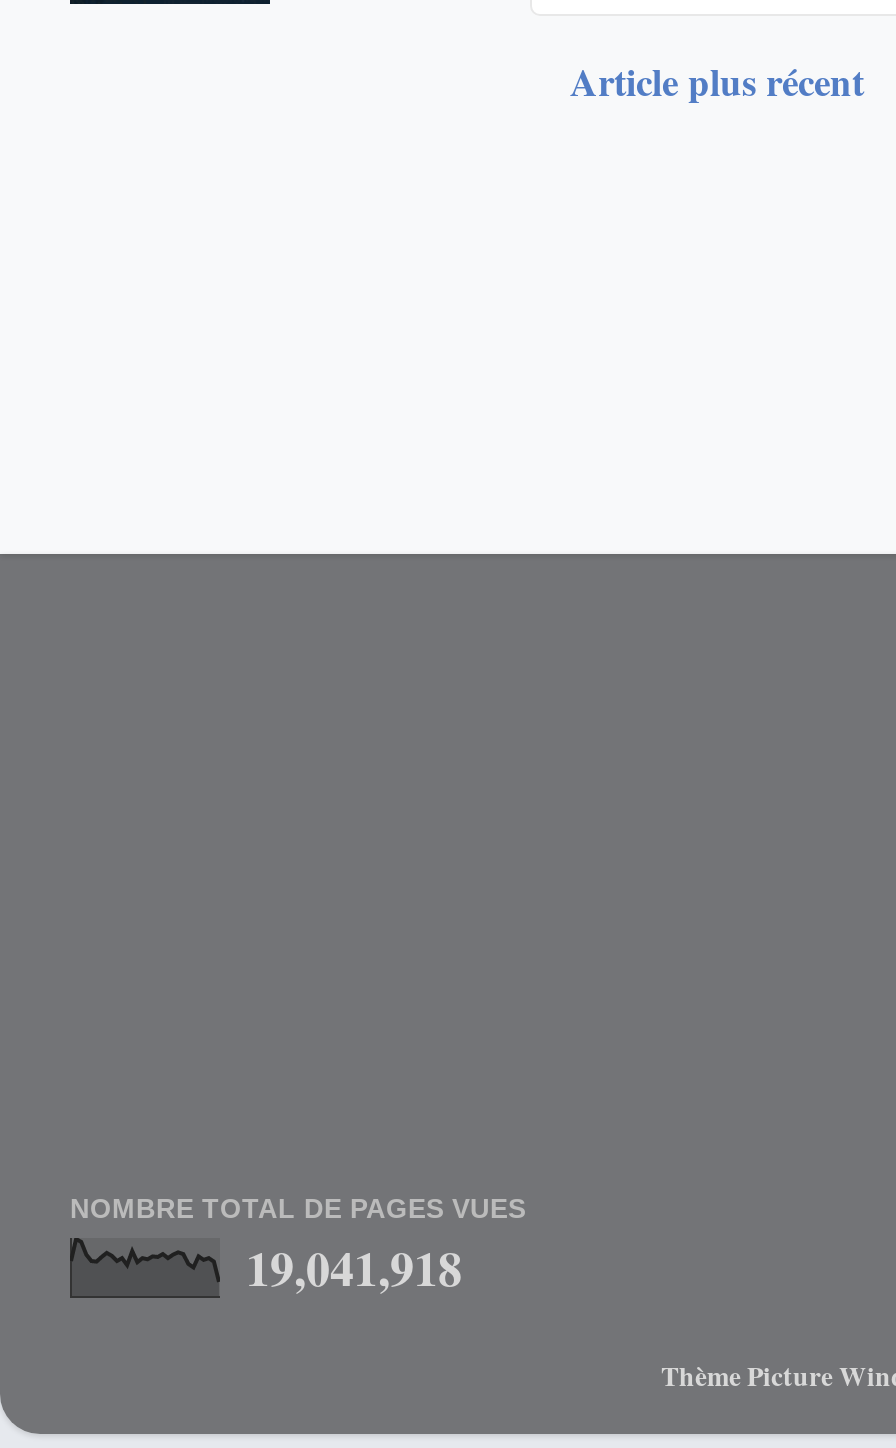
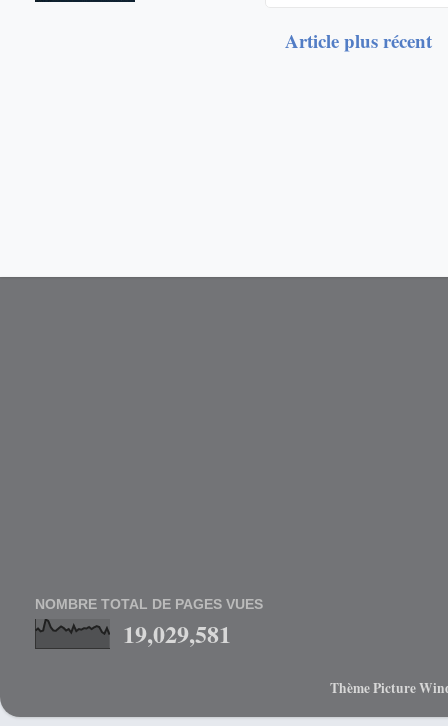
[246,1231,462,1301] 19,041,918 -> [123,615,231,650] 19,029,581

